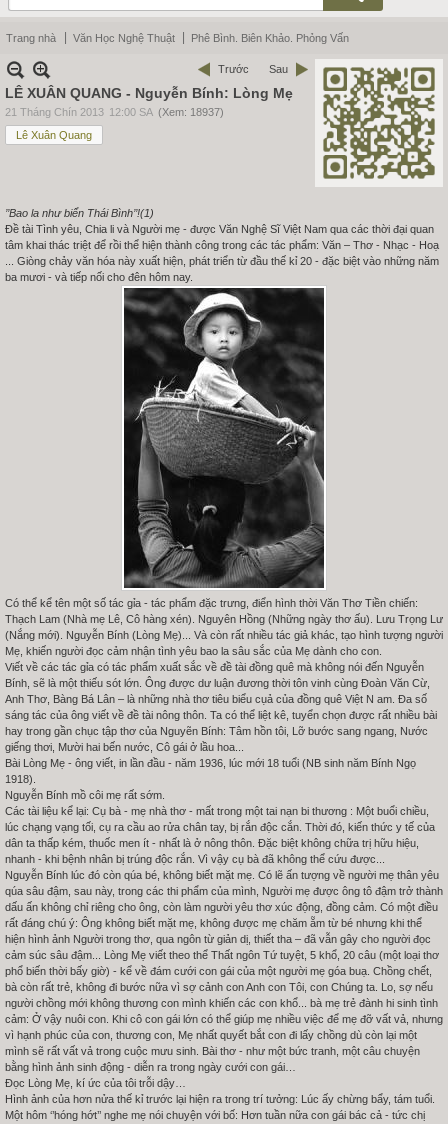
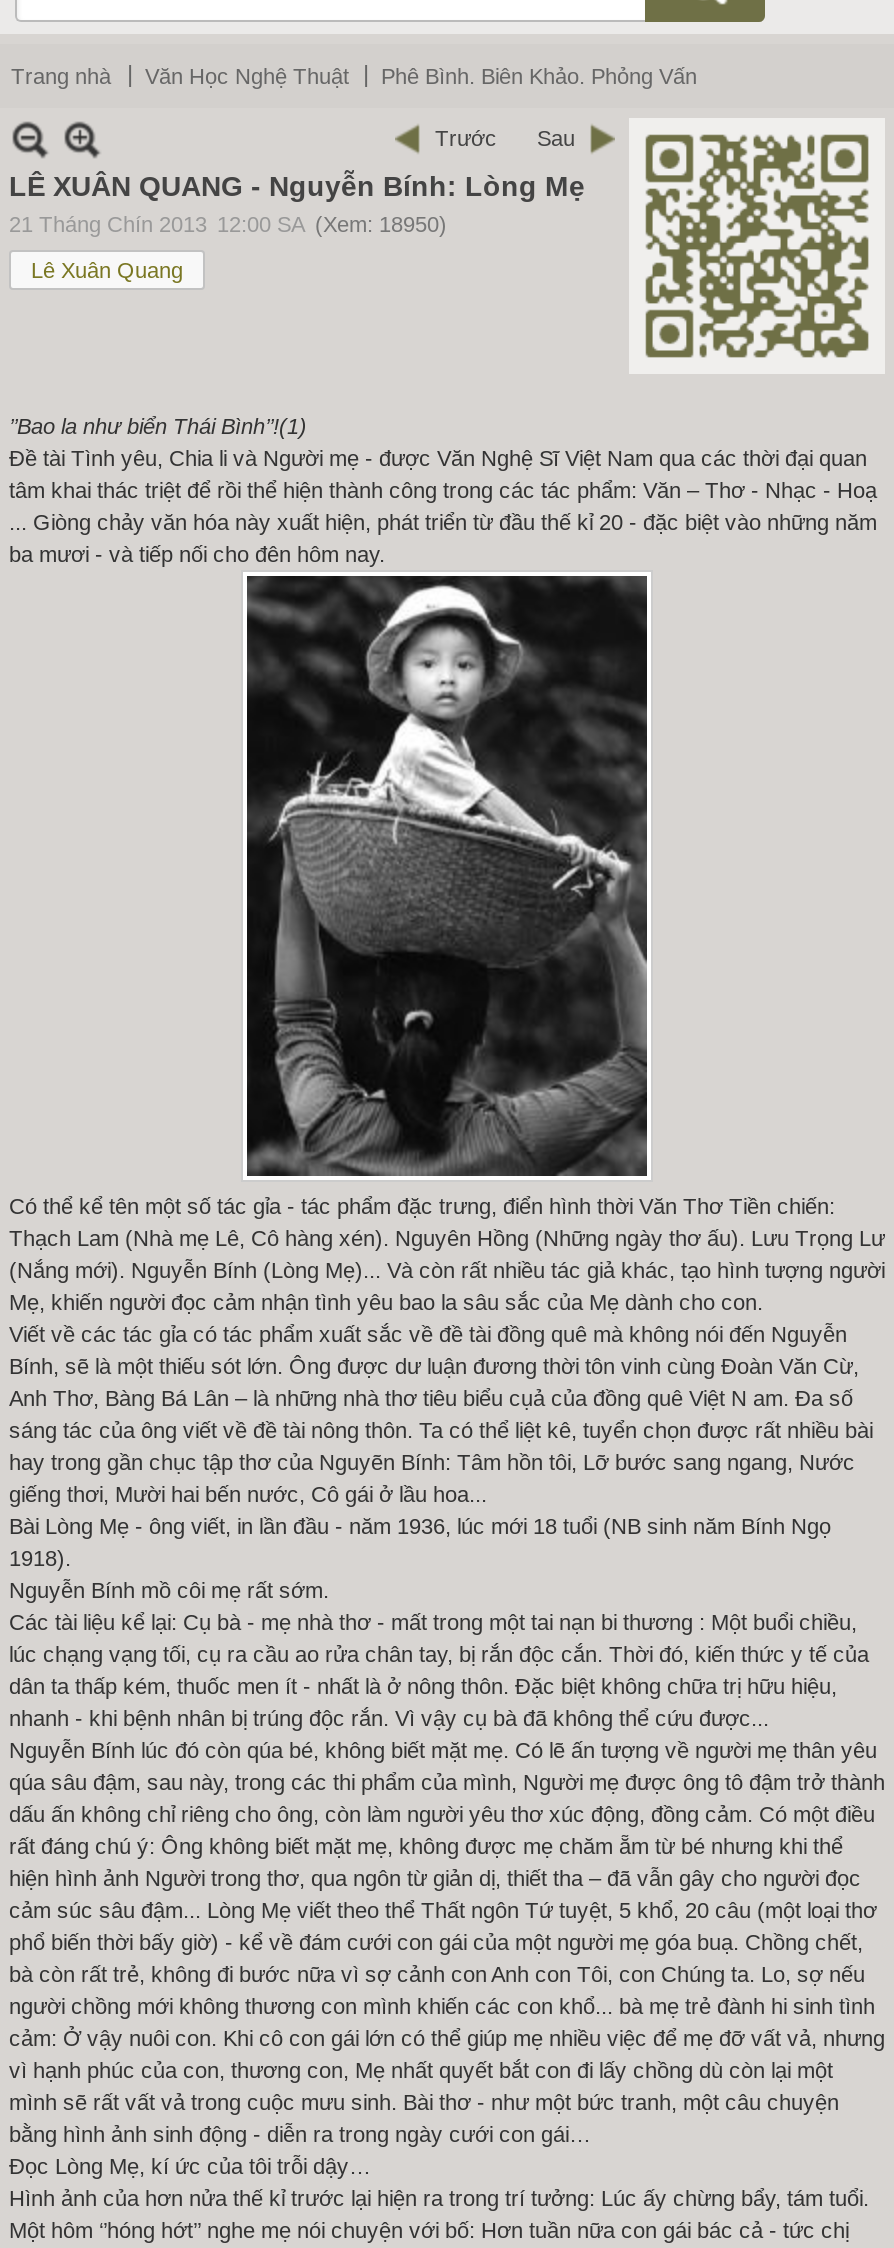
[5,106,224,118] 21 Tháng Chín 2013 12:00 SA (Xem: 18937) -> [9,212,447,236] 21 Tháng Chín 2013 12:00 SA (Xem: 18950)

